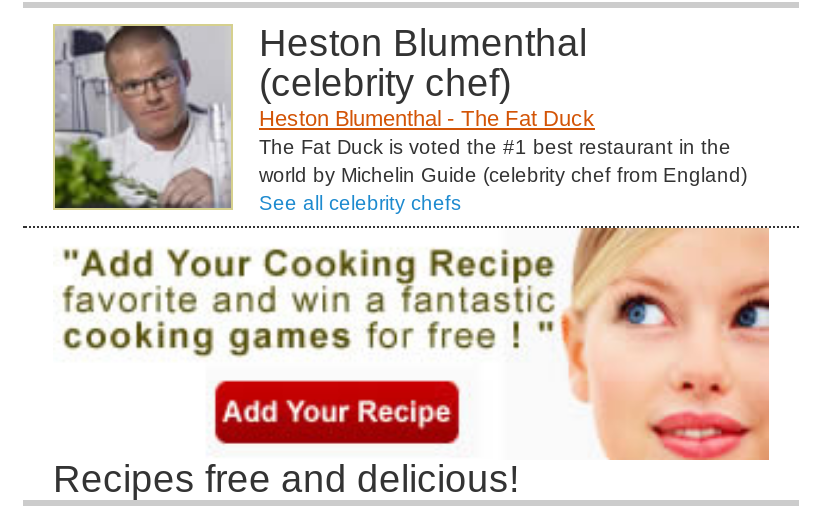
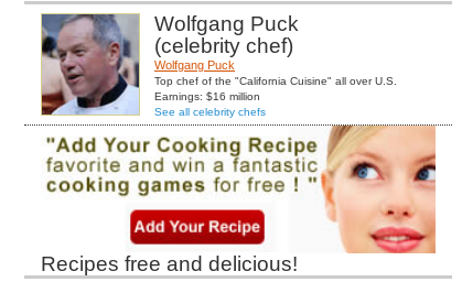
[53,22,587,210] [image] | Heston Blumenthal -> [41,12,299,115] [image] | Wolfgang Puck
[259,106,747,186] Heston Blumenthal - The Fat Duck | The Fat Duck is voted the #1 best restaurant in the | world by Michelin Guide (celebrity chef from England) -> [154,58,397,102] Wolfgang Puck | Top chef of the "California Cuisine" all over U.S. | Earnings: $16 million

